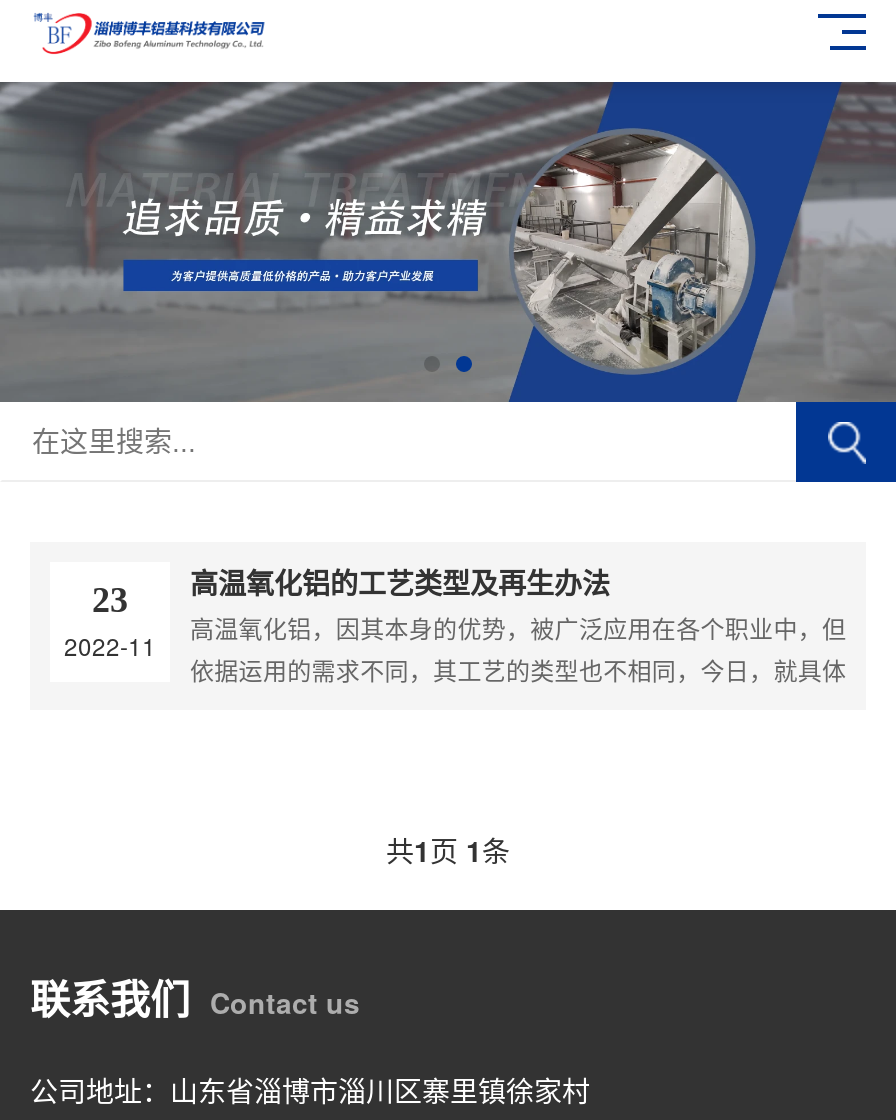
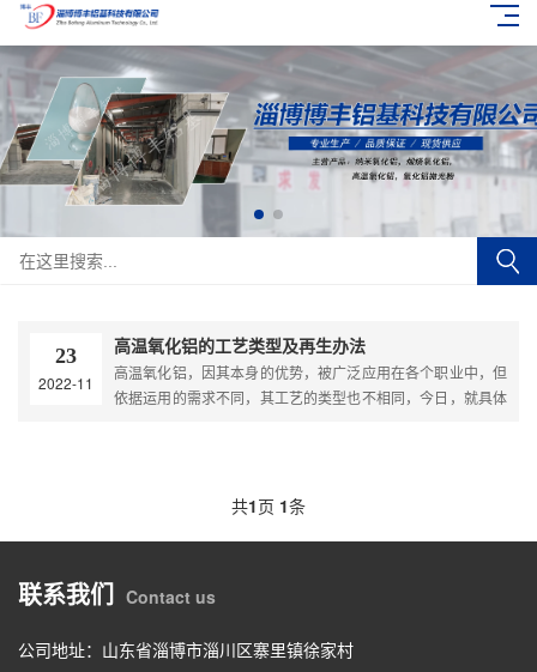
[6,80,890,404] [image] -> [4,44,533,238] [image]

